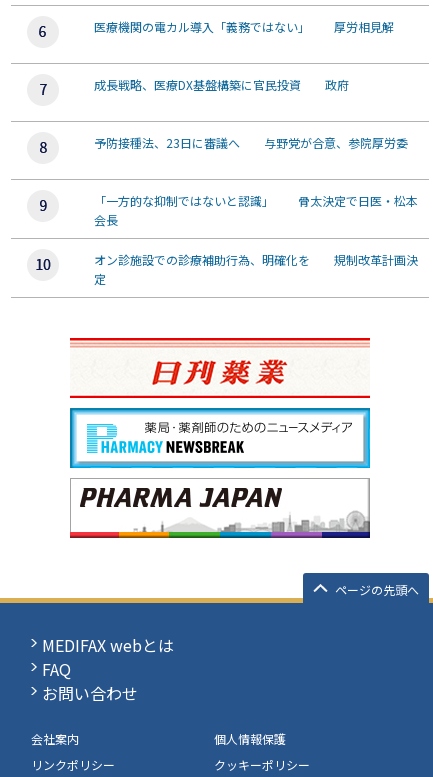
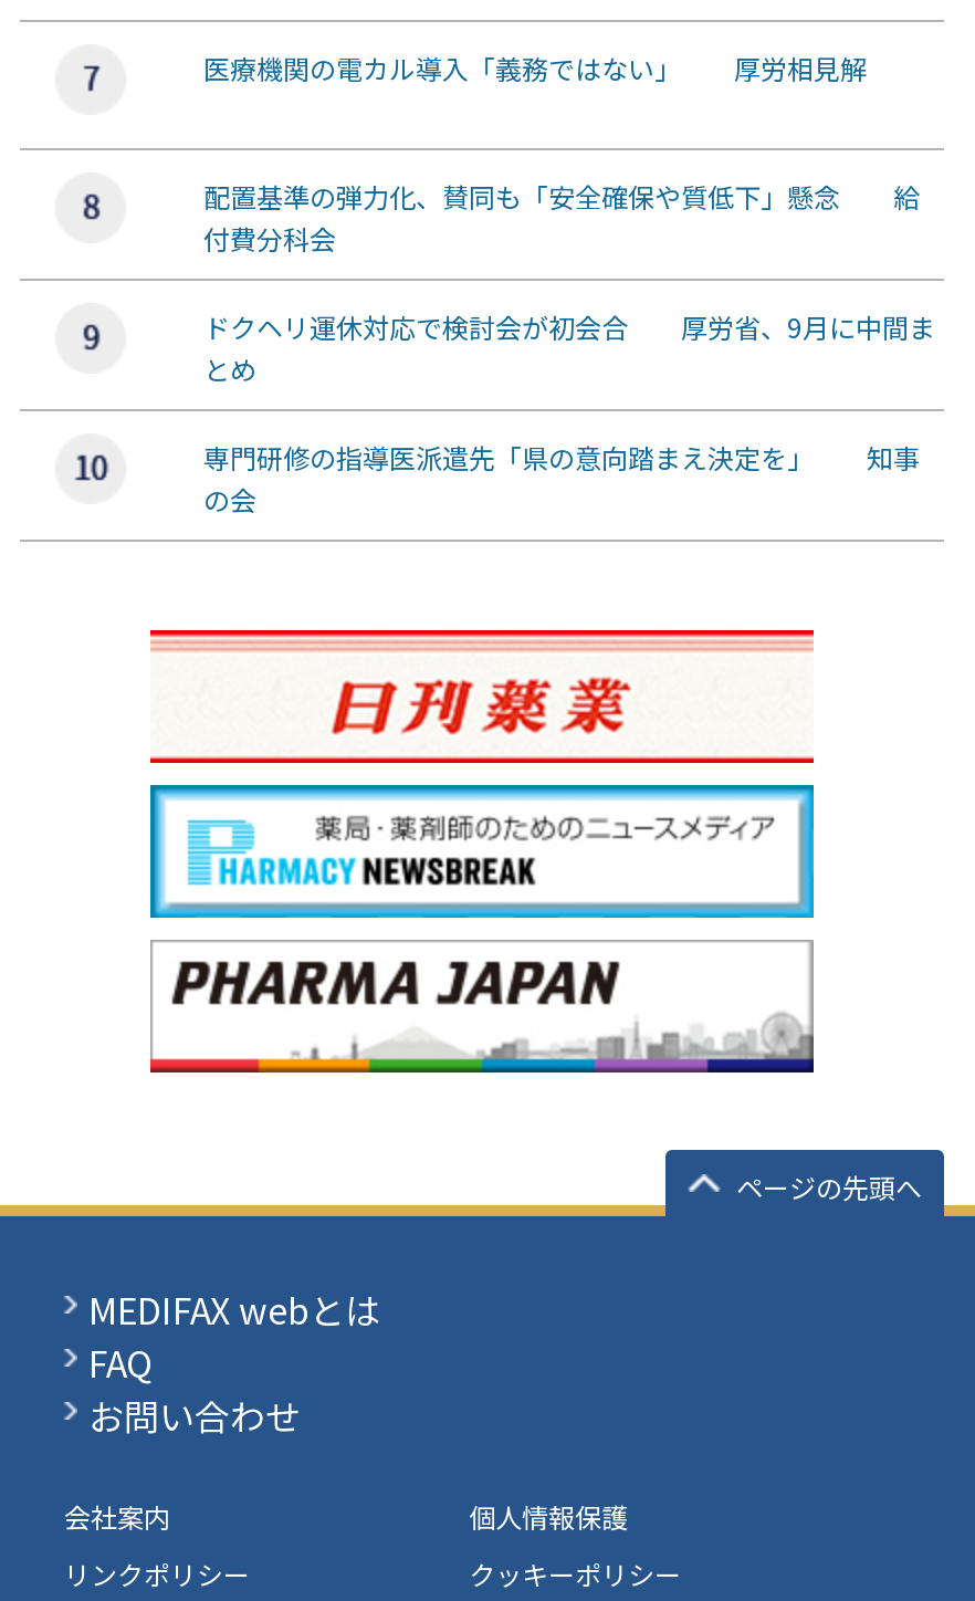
[94,76,418,287] 成長戦略、医療DX基盤構築に官民投資 政府 | 予防接種法、23日に審議へ 与野党が合意、参院厚労委 | 「一方的な抑制ではないと認識」 骨太決定で日医・松本 | 会長 | オン診施設での診療補助行為、明確化を 規制改革計画決 | 定 -> [203,177,935,517] 配置基準の弾力化、賛同も「安全確保や質低下」懸念 給 | 付費分科会 | ドクヘリ運休対応で検討会が初会合 厚労省、9月に中間ま | とめ | 専門研修の指導医派遣先「県の意向踏まえ決定を」 知事 | の会

